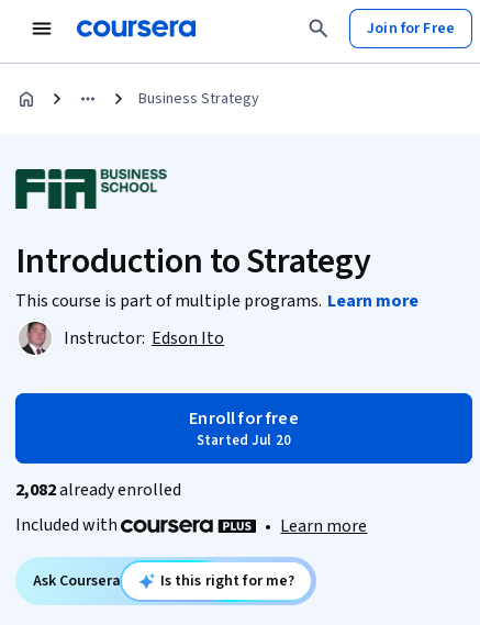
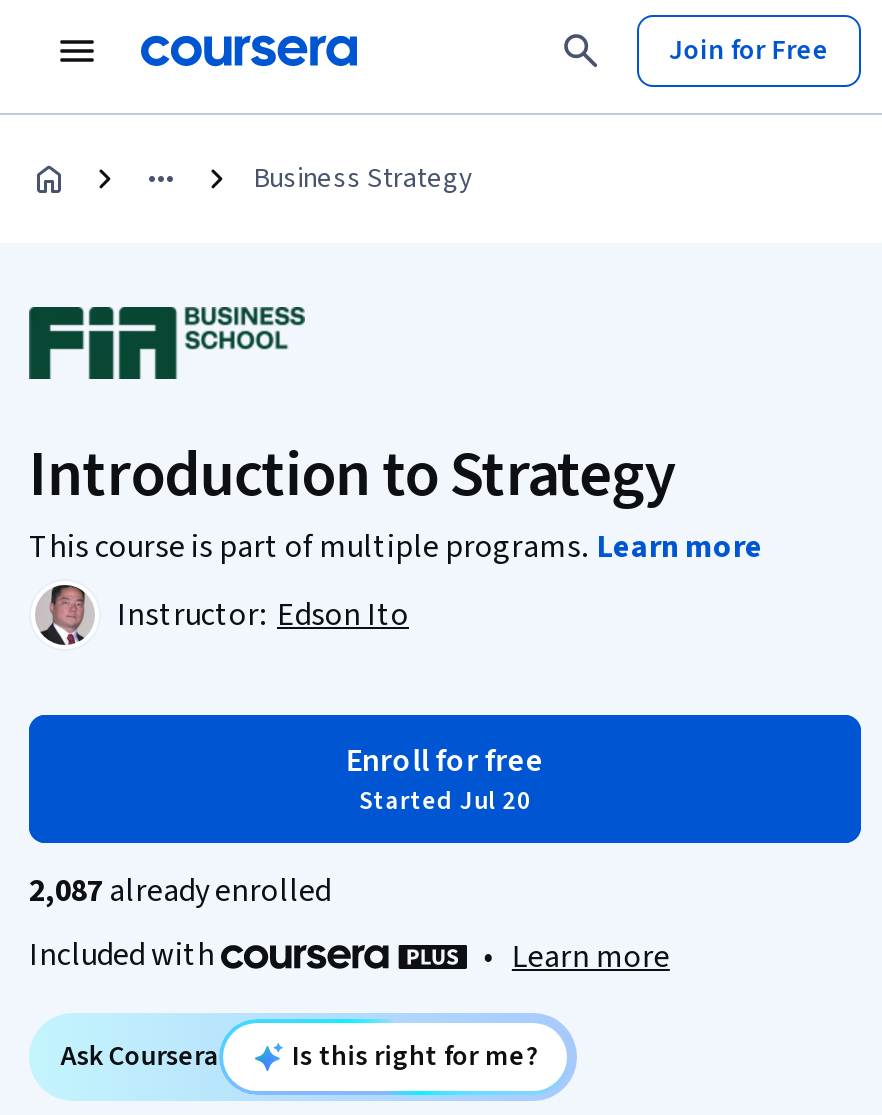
[15,478,181,502] 2,082 already enrolled -> [29,869,331,913] 2,087 already enrolled

